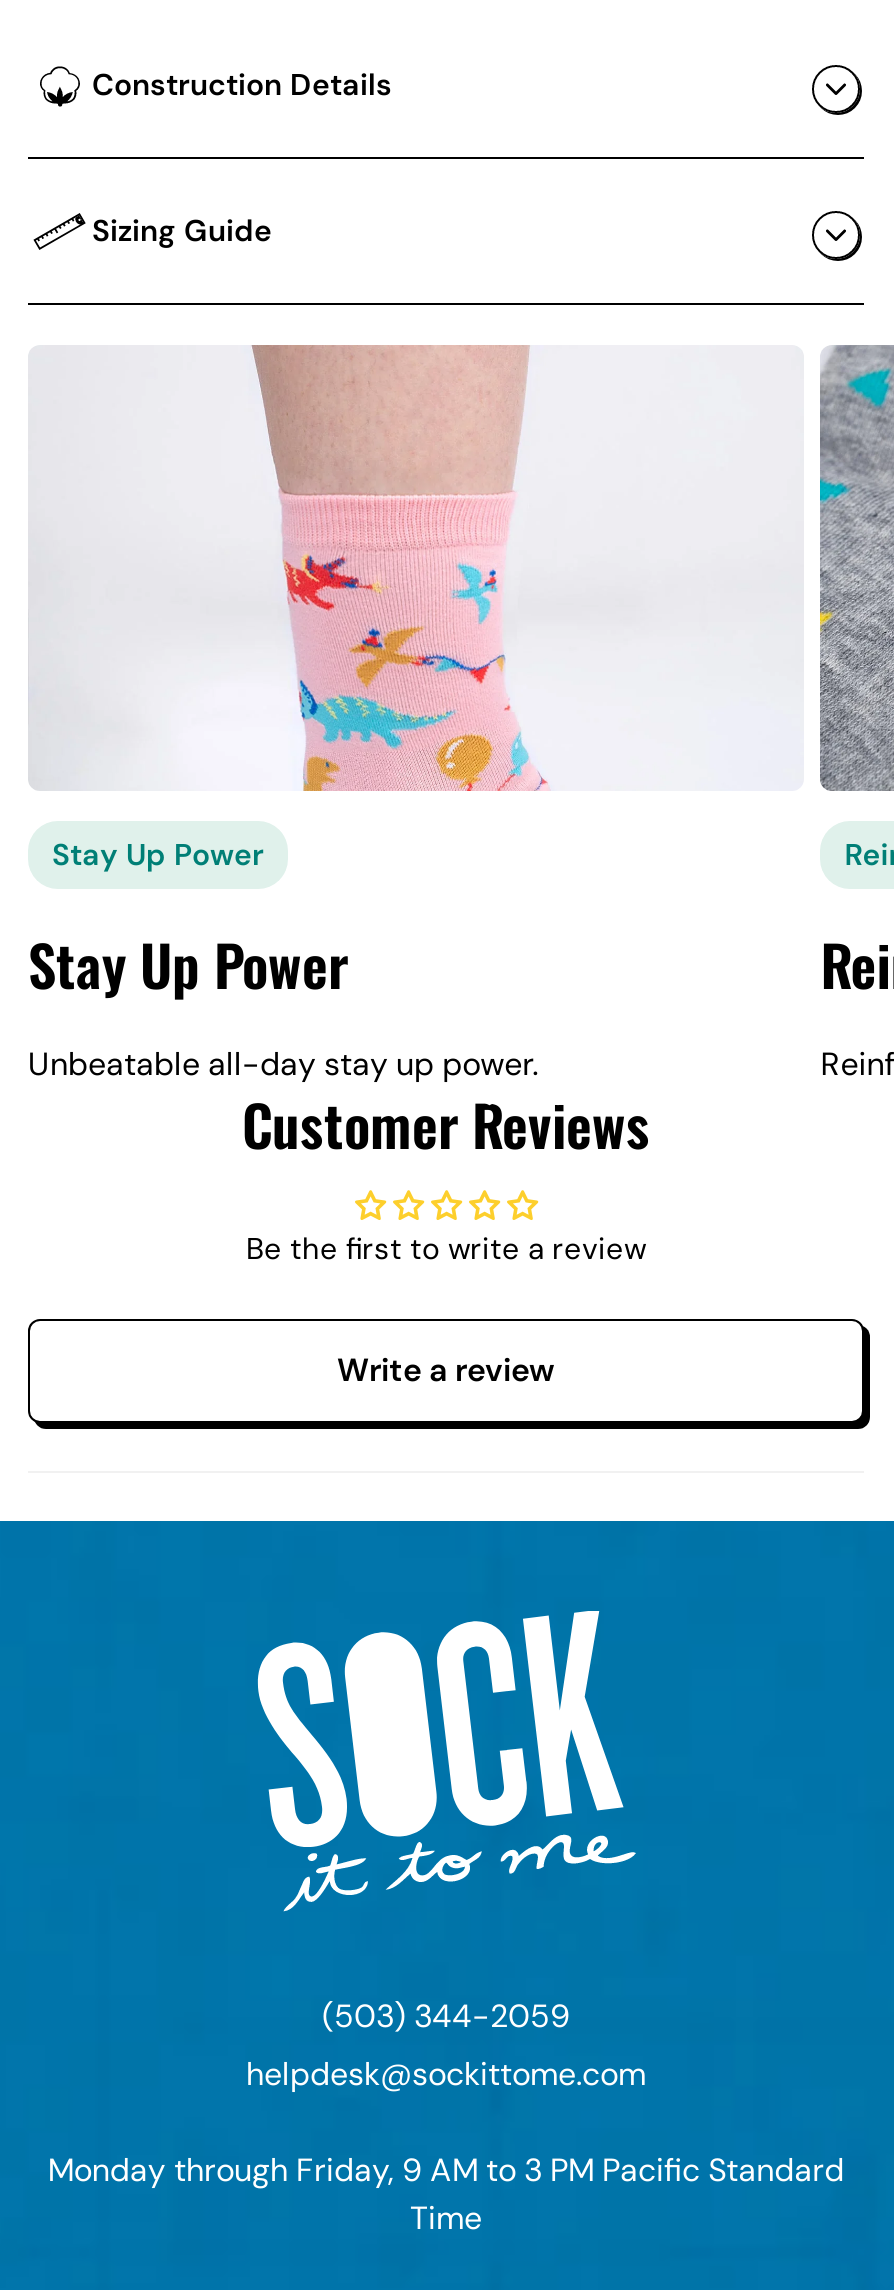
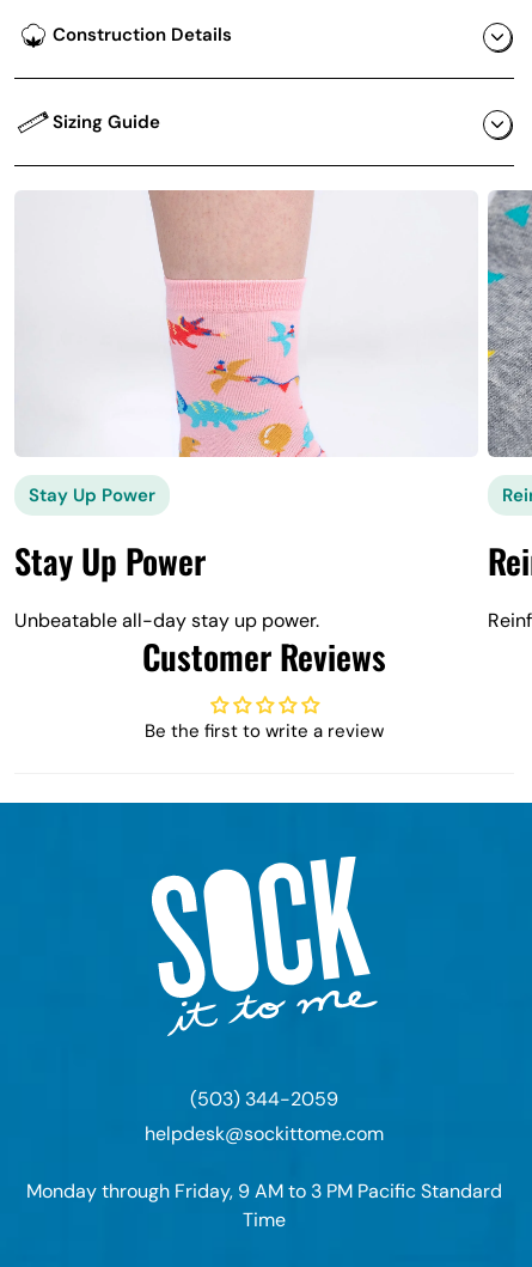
[337,1349,555,1391] Write a review -> none

